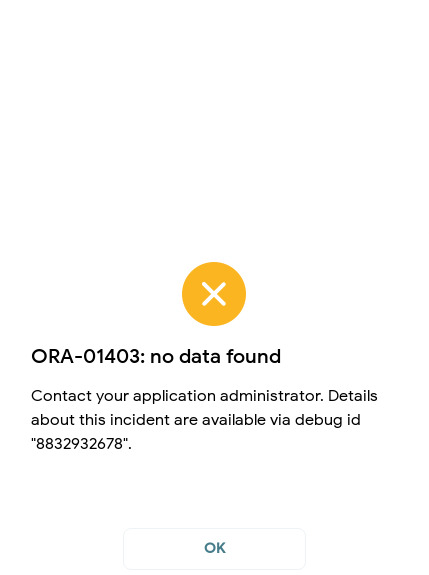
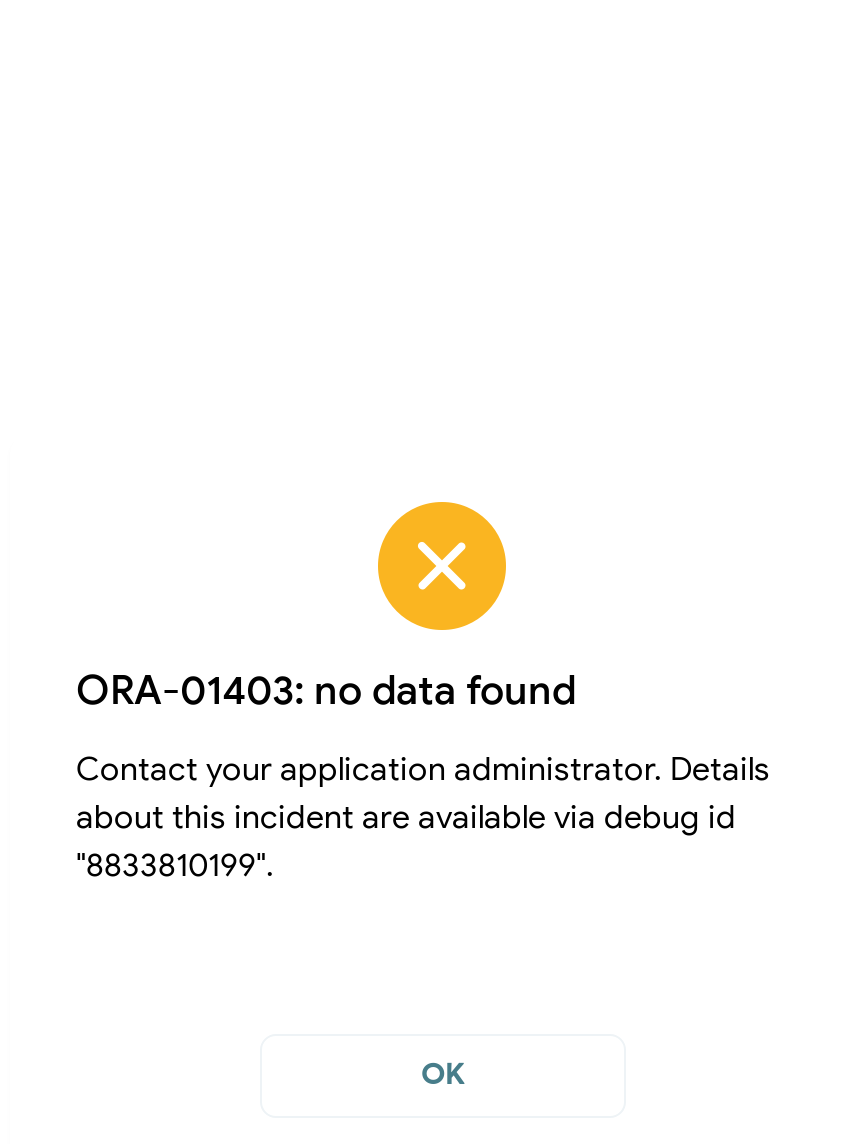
[31,434,132,454] "8832932678". -> [76,846,274,886] "8833810199".

